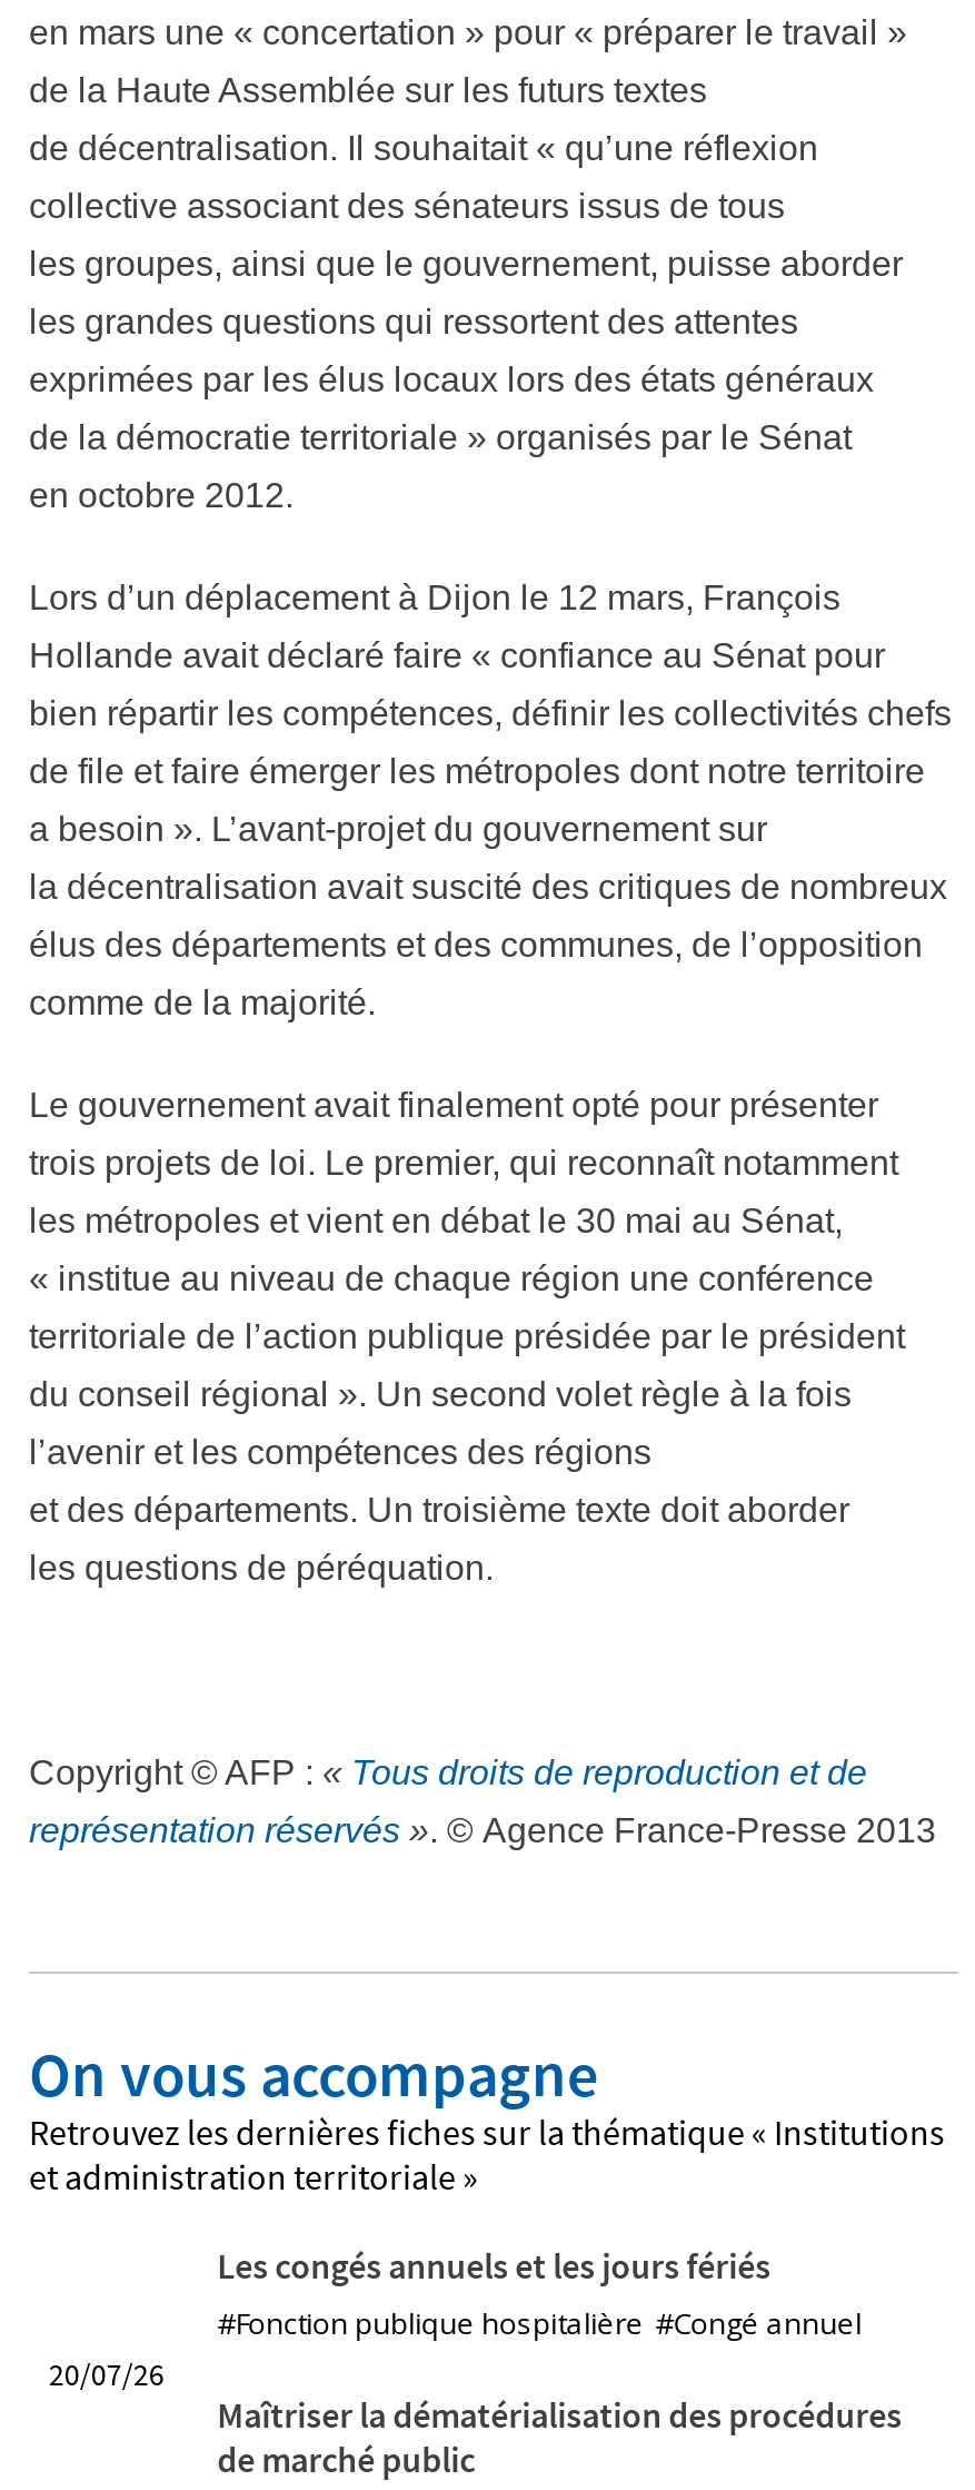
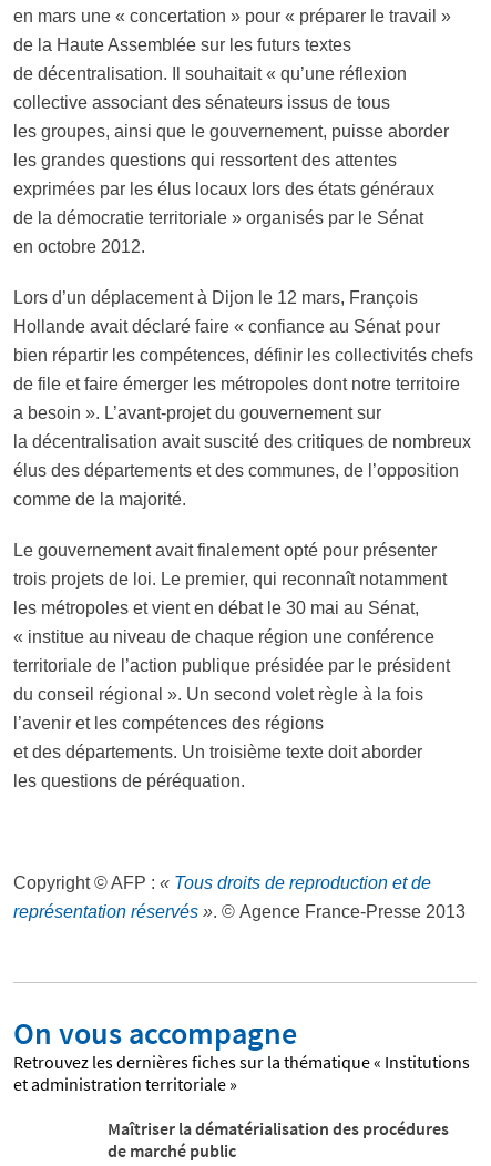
[217,2243,862,2343] Les congés annuels et les jours fériés | #Fonction publique hospitalière #Congé annuel -> none
[48,2354,164,2394] 20/07/26 -> none

